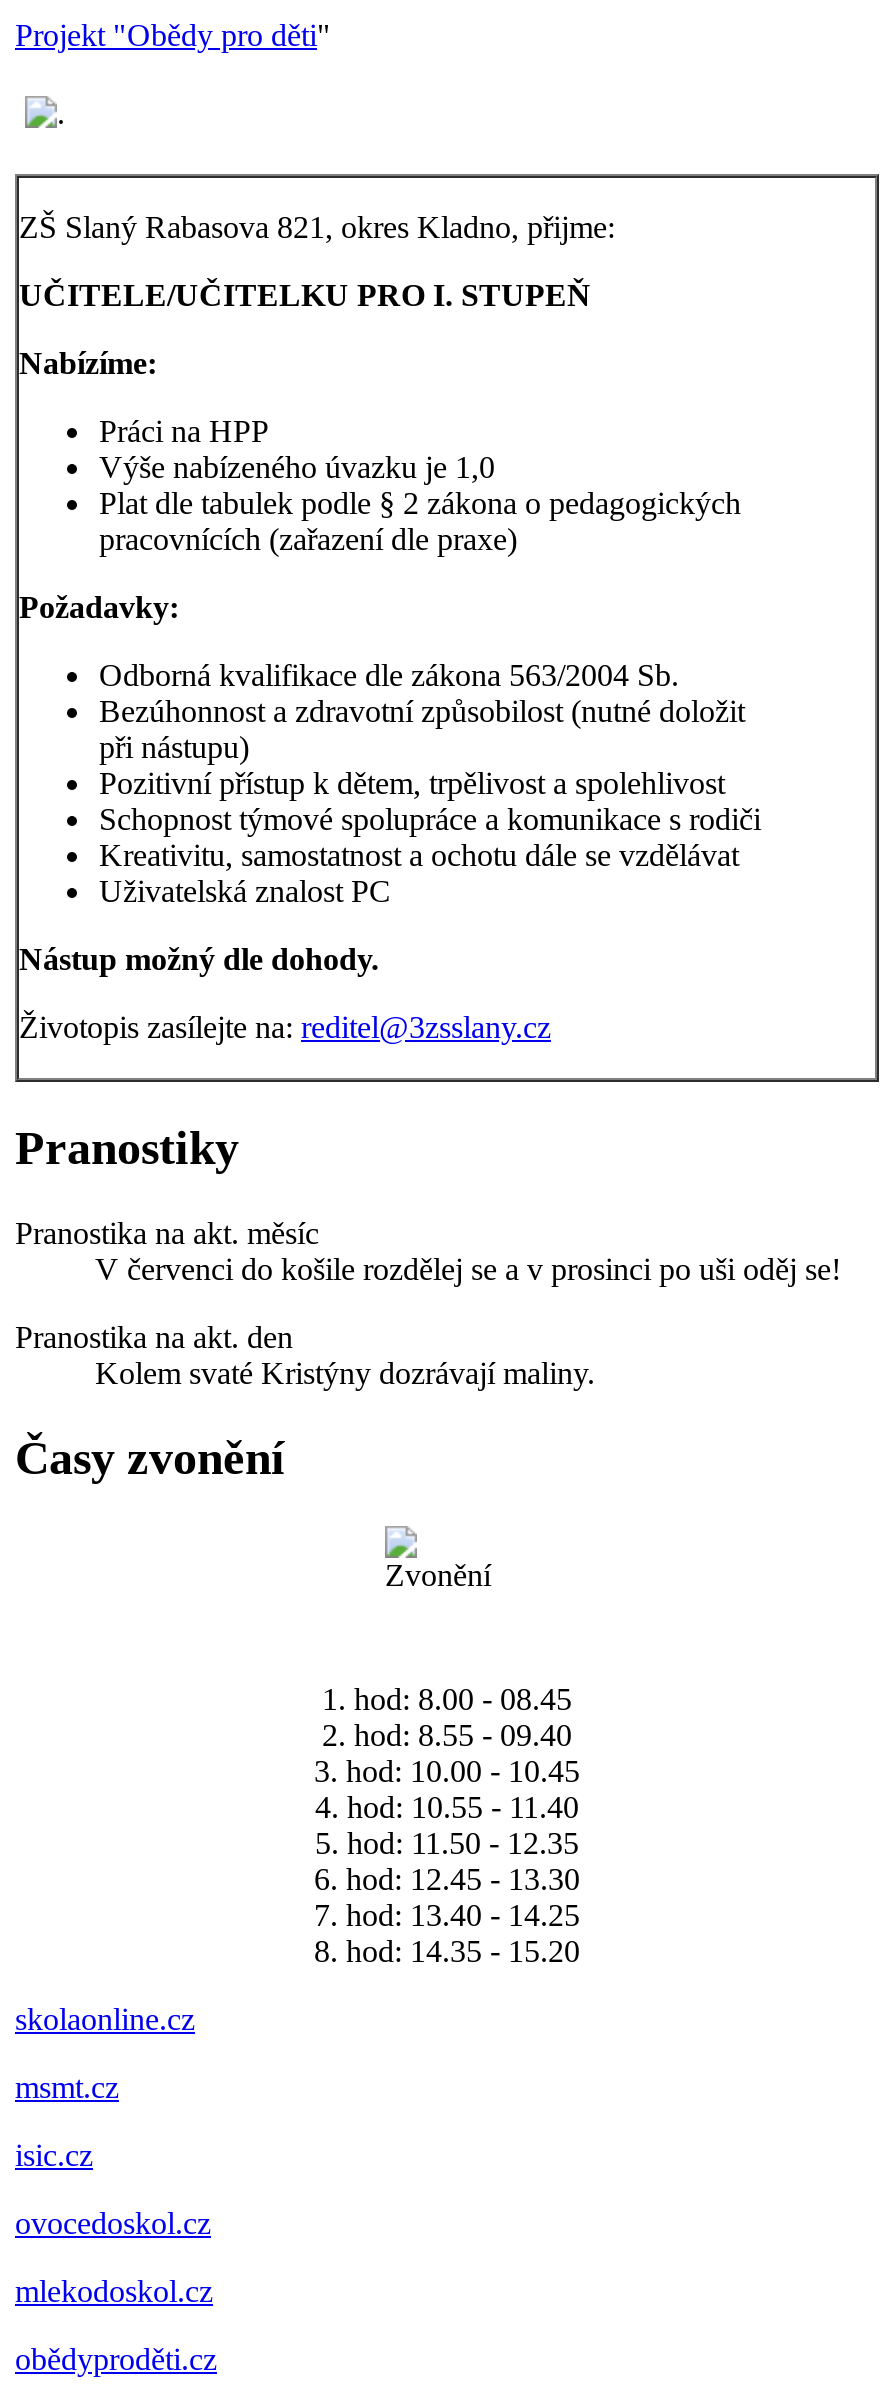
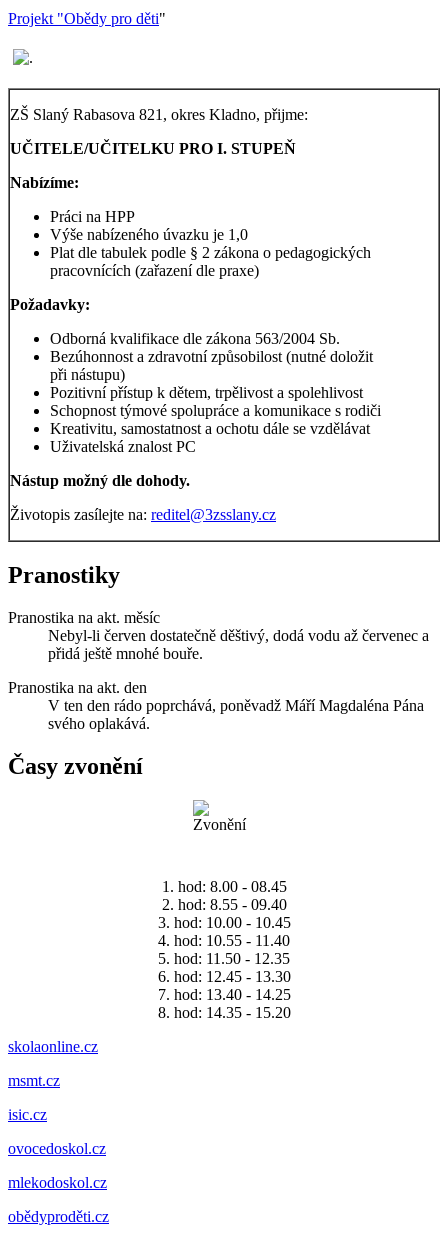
[95,1252,841,1286] V červenci do košile rozdělej se a v prosinci po uši oděj se! -> [48,627,429,662] Nebyl-li červen dostatečně děštivý, dodá vodu až červenec a | přidá ještě mnohé bouře.
[95,1356,595,1390] Kolem svaté Kristýny dozrávají maliny. -> [48,697,424,732] V ten den rádo poprchává, poněvadž Máří Magdaléna Pána | svého oplakává.

